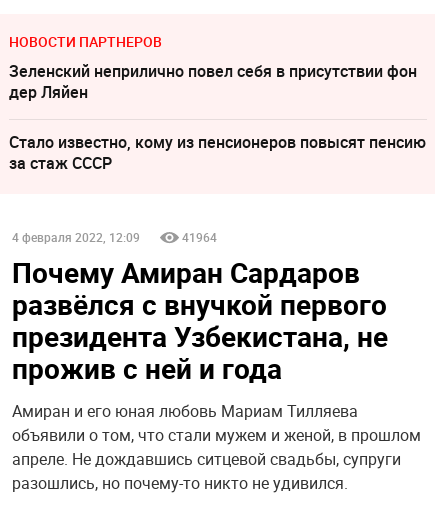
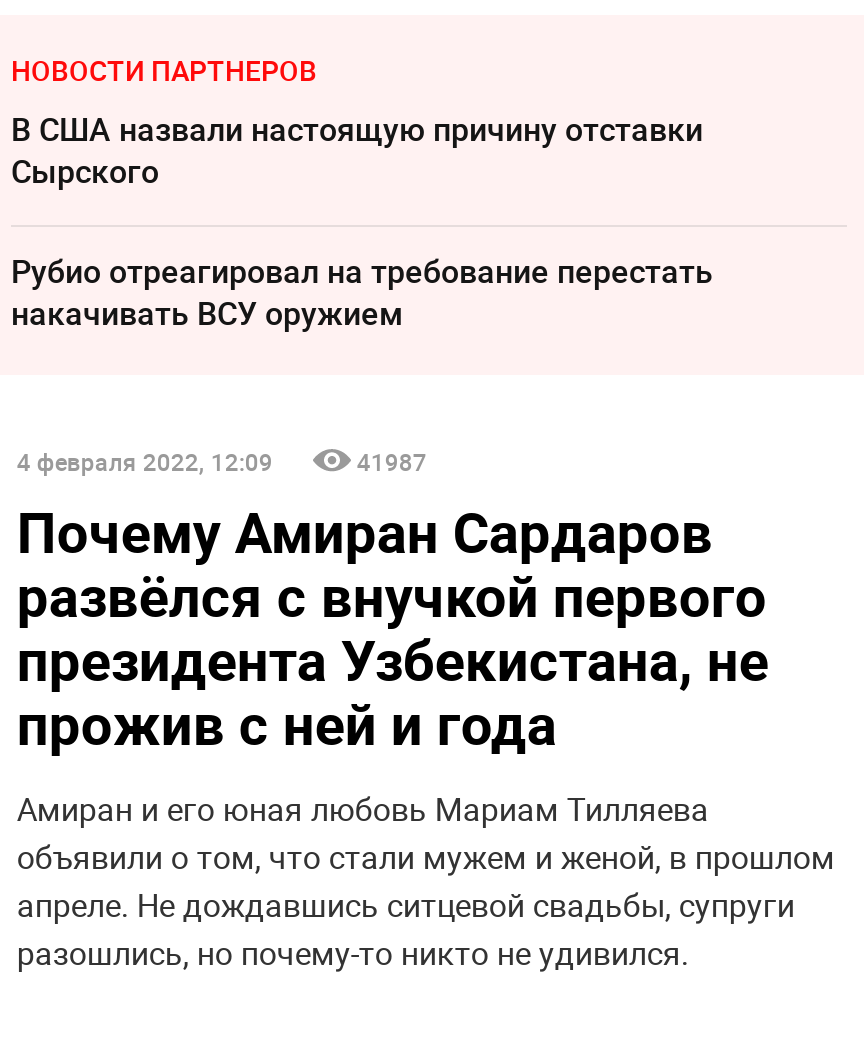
[9,60,417,103] Зеленский неприлично повел cебя в присутствии фон | дер Ляйен -> [11,107,703,193] В США назвали настоящую причину отставки | Сырского
[9,131,426,174] Стало известно, кому из пенсионеров повысят пенсию | за стаж СССР -> [11,249,713,335] Рубио отреагировал на требование перестать | накачивать ВСУ оружием
[182,229,217,245] 41964 -> [357,444,427,476] 41987

